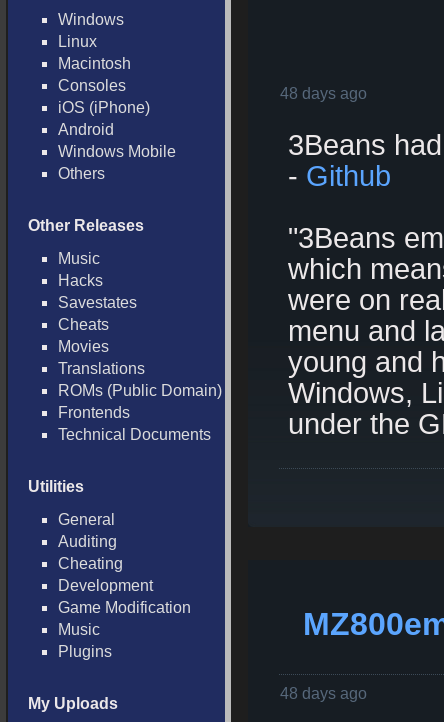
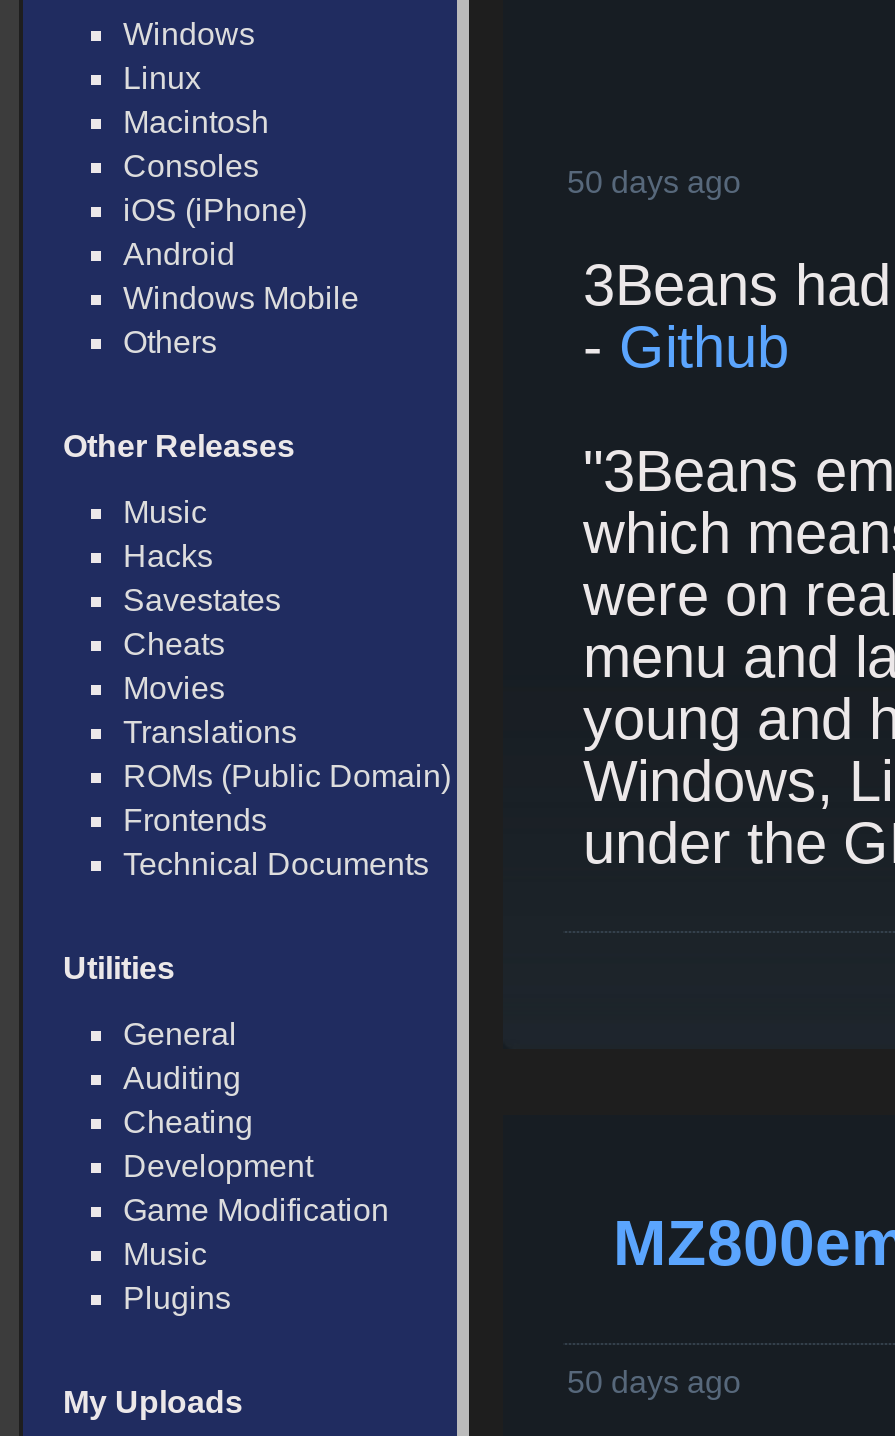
[280,85,367,102] 48 days ago -> [567,165,741,199] 50 days ago
[280,685,367,702] 48 days ago -> [567,1365,741,1399] 50 days ago

